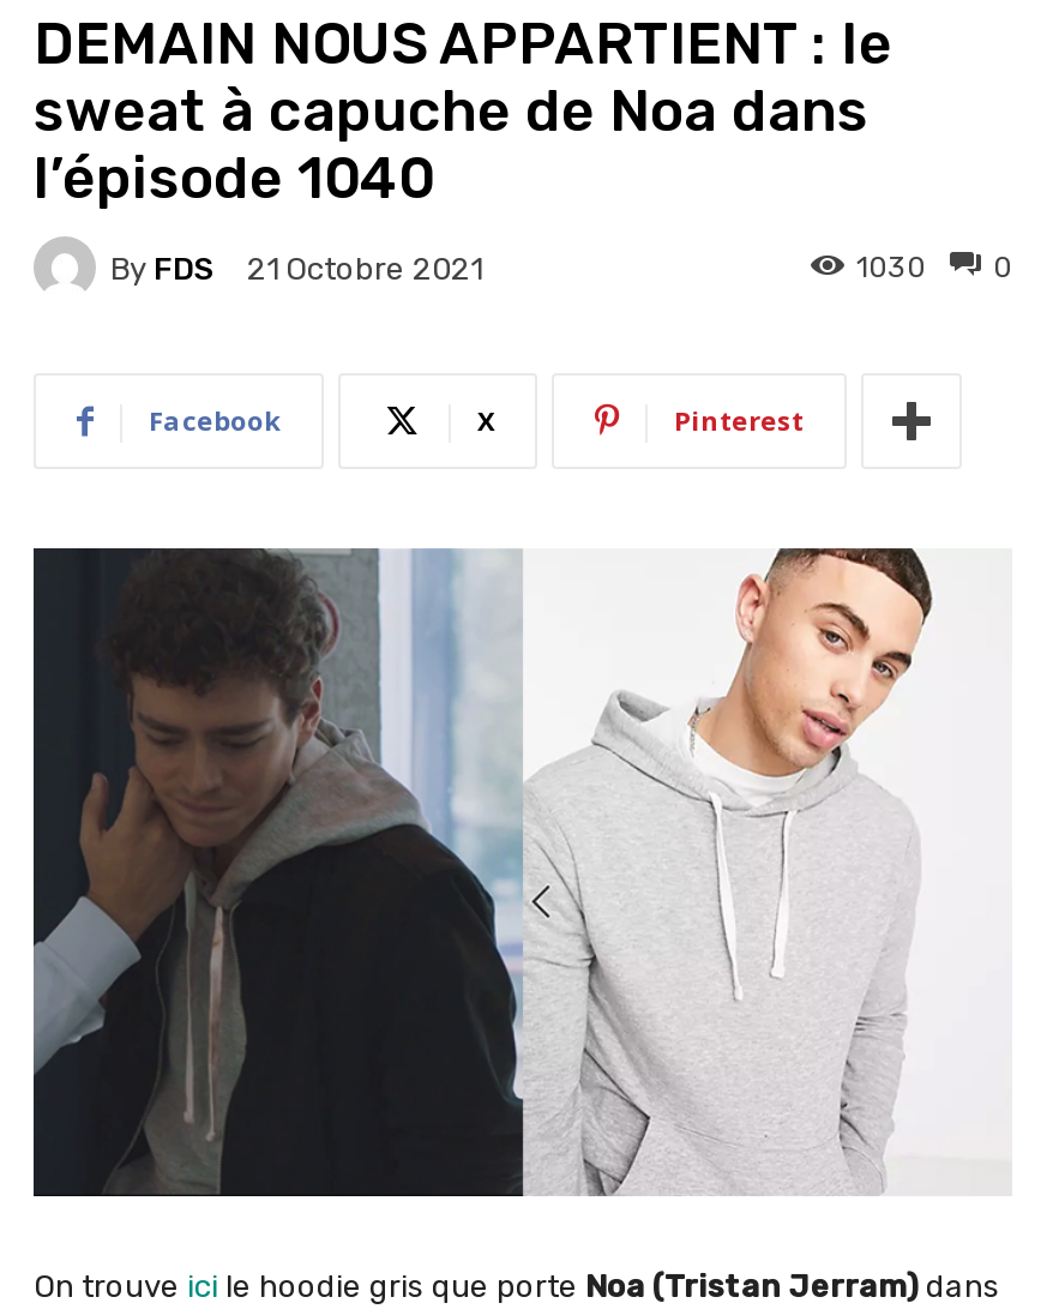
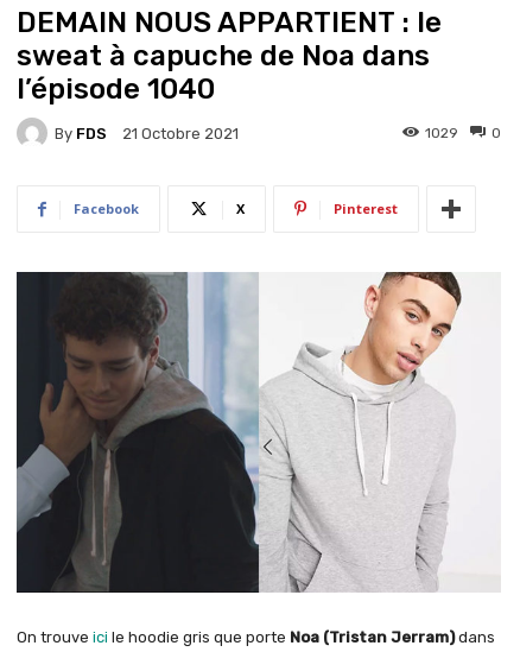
[856,251,1012,284] 1030 0 -> [425,125,501,141] 1029 0

